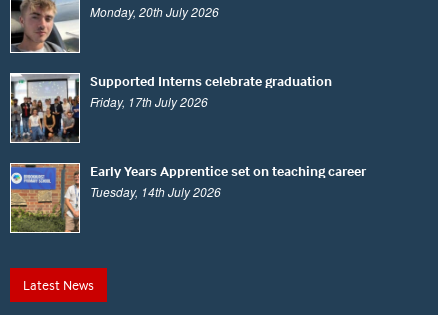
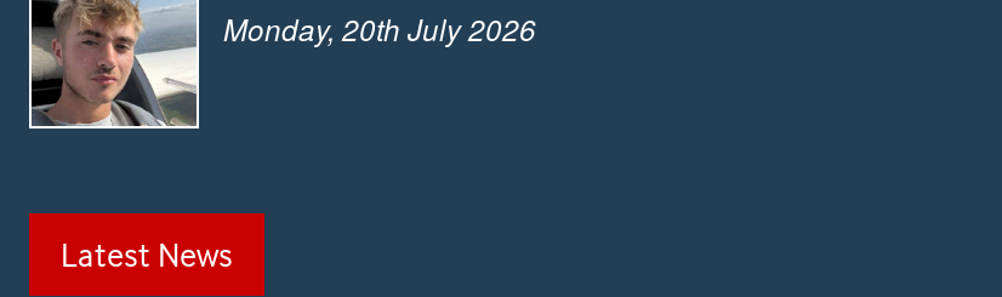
[10,71,332,144] [image] | Supported Interns celebrate graduation | Friday, 17th July 2026 -> none
[10,161,366,233] [image] | Early Years Apprentice set on teaching career | Tuesday, 14th July 2026 -> none

